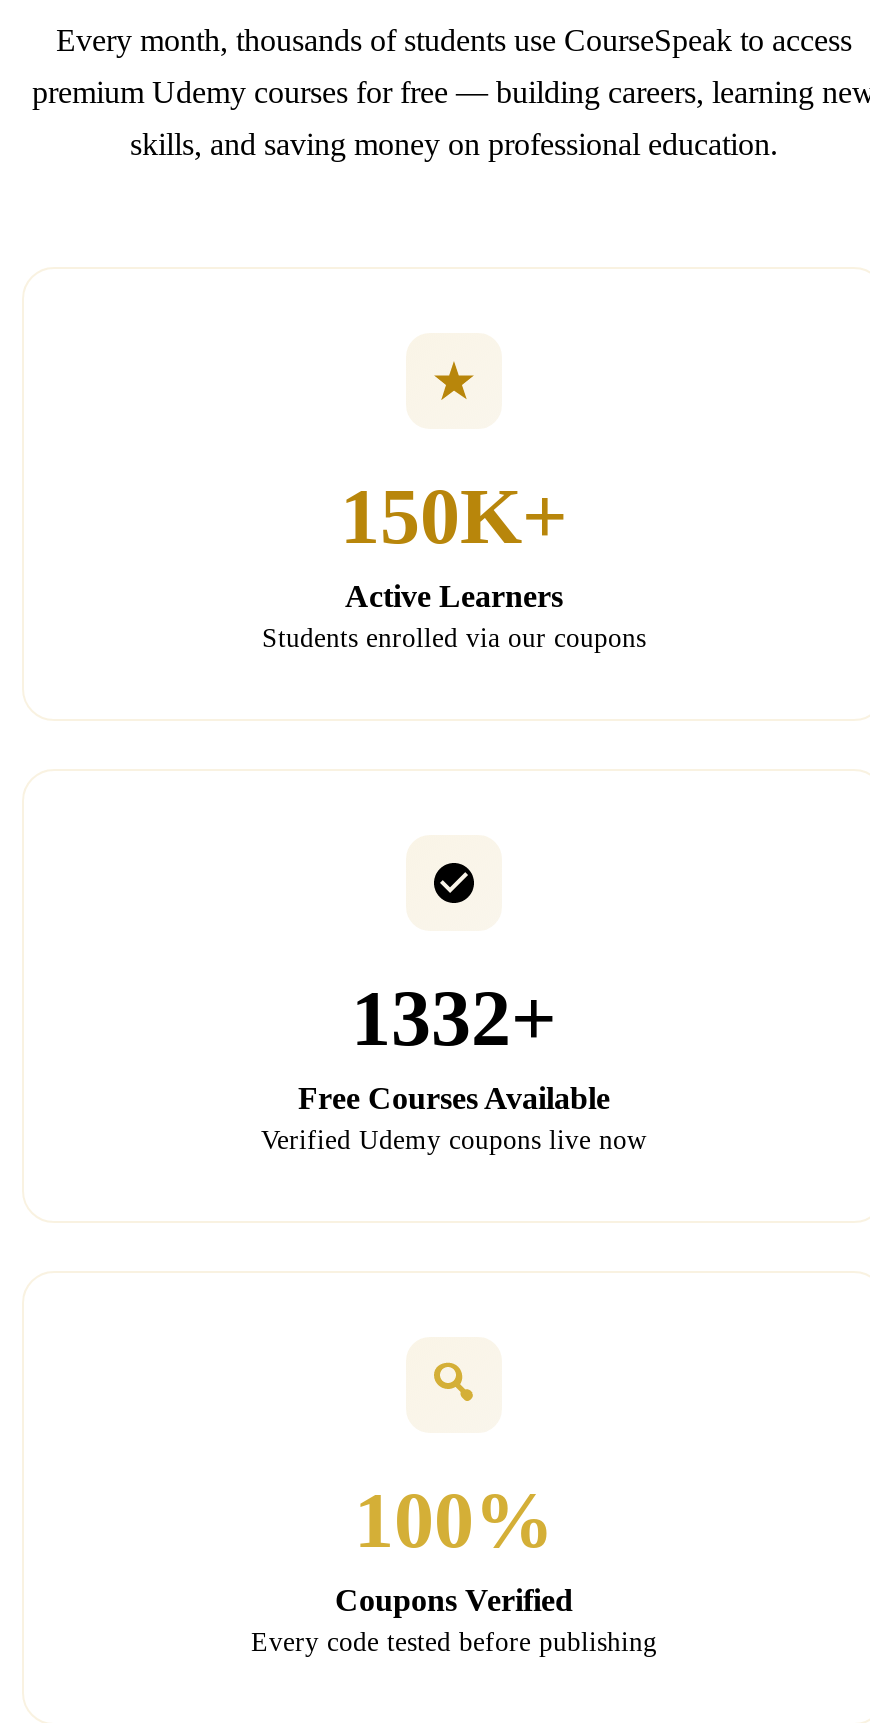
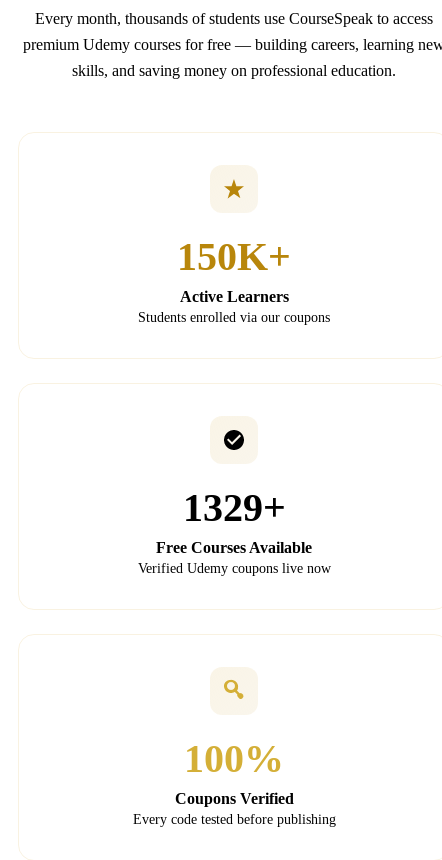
[351,974,557,1064] 1332+ -> [182,485,285,530] 1329+

